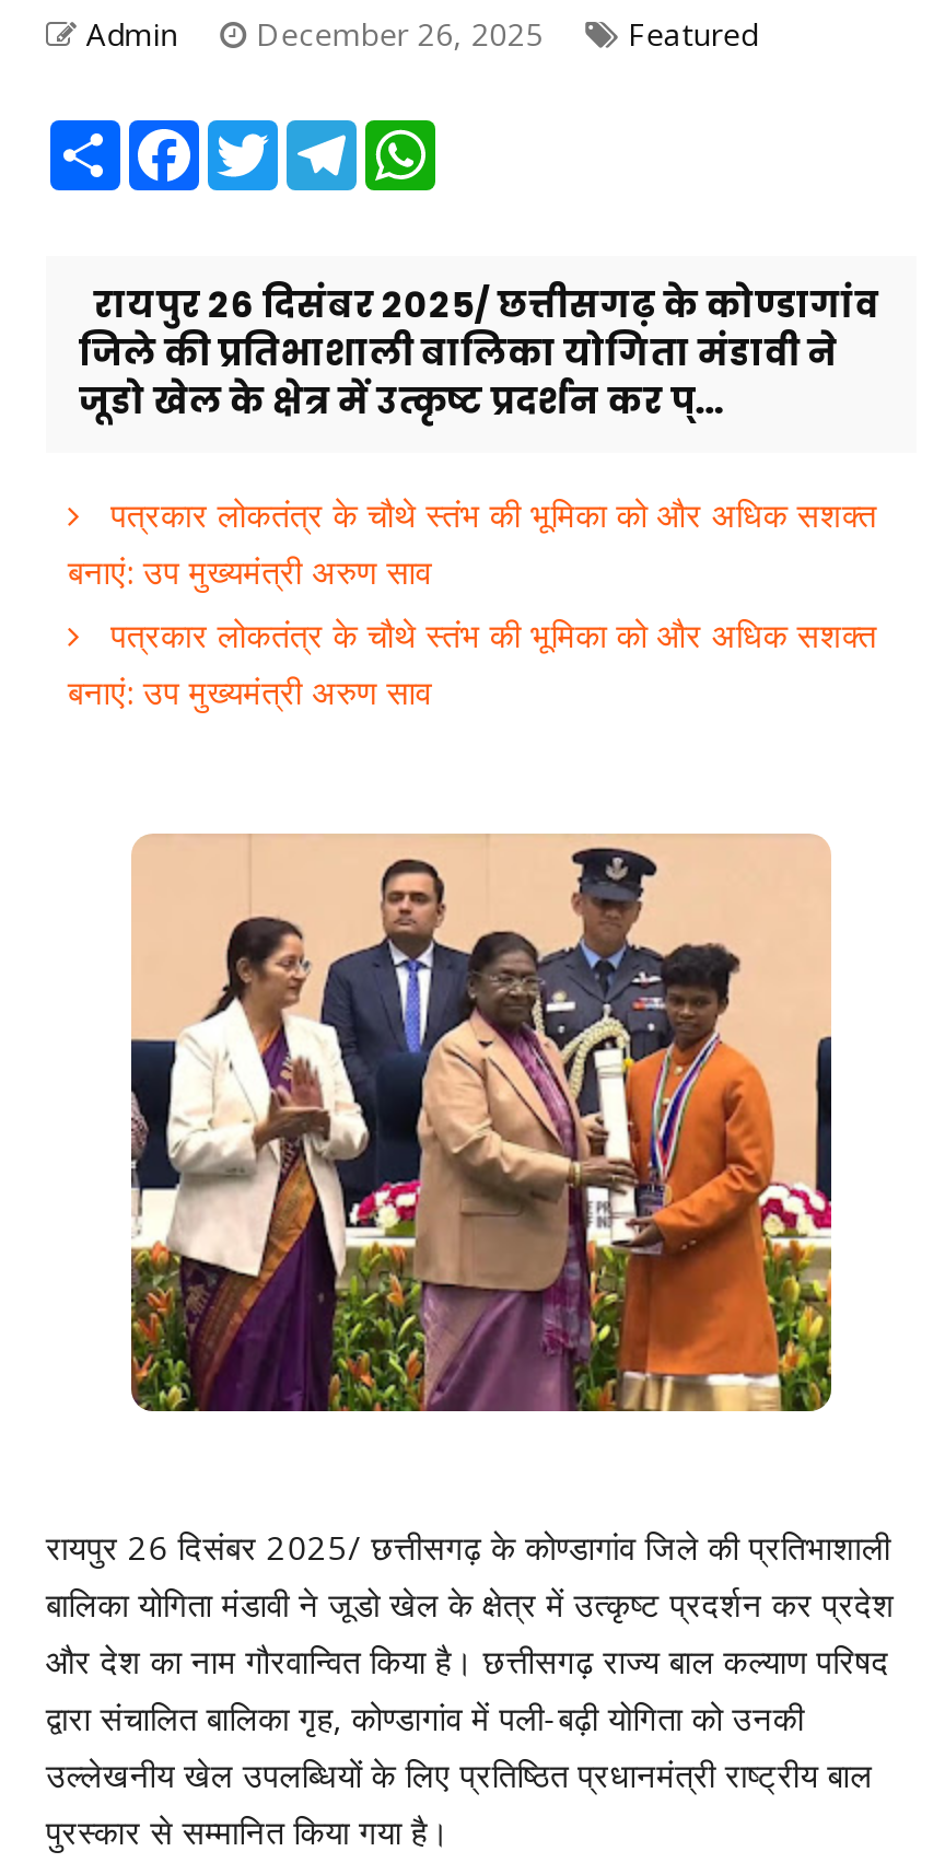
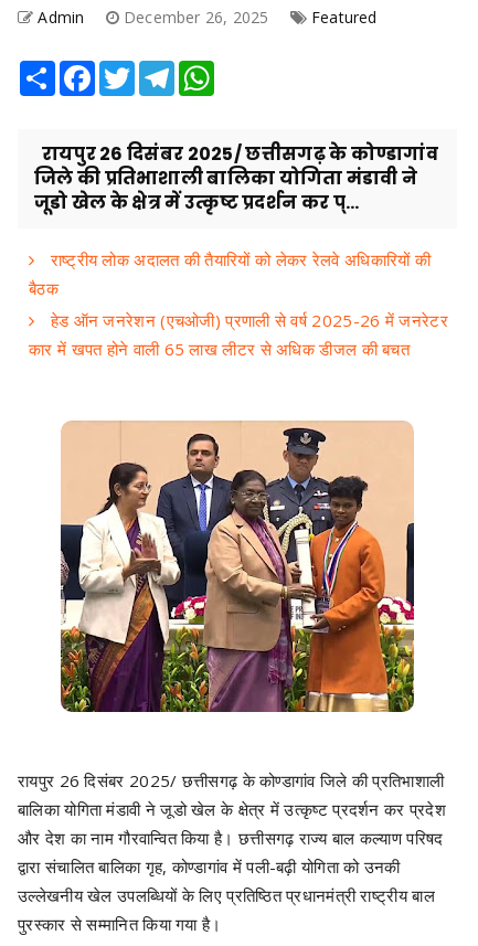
[68,492,876,713] पत्रकार लोकतंत्र के चौथे स्तंभ की भूमिका को और अधिक सशक्त | बनाएं: उप मुख्यमंत्री अरुण साव | पत्रकार लोकतंत्र के चौथे स्तंभ की भूमिका को और अधिक सशक्त | बनाएं: उप मुख्यमंत्री अरुण साव -> [29,248,448,360] राष्ट्रीय लोक अदालत की तैयारियों को लेकर रेलवे अधिकारियों की | बैठक | हेड ऑन जनरेशन (एचओजी) प्रणाली से वर्ष 2025-26 में जनरेटर | कार में खपत होने वाली 65 लाख लीटर से अधिक डीजल की बचत

